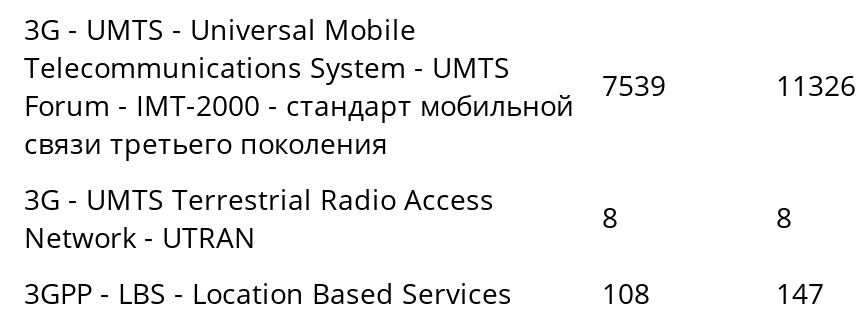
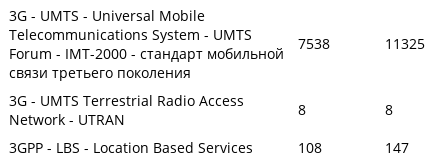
[602,65,666,103] 7539 -> [298,33,330,52] 7538
[776,65,856,103] 11326 -> [385,33,425,52] 11325

